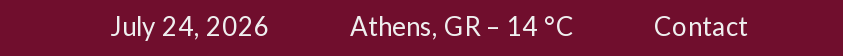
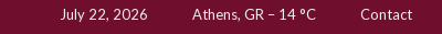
[110,10,270,42] July 24, 2026 -> [59,5,148,23] July 22, 2026

